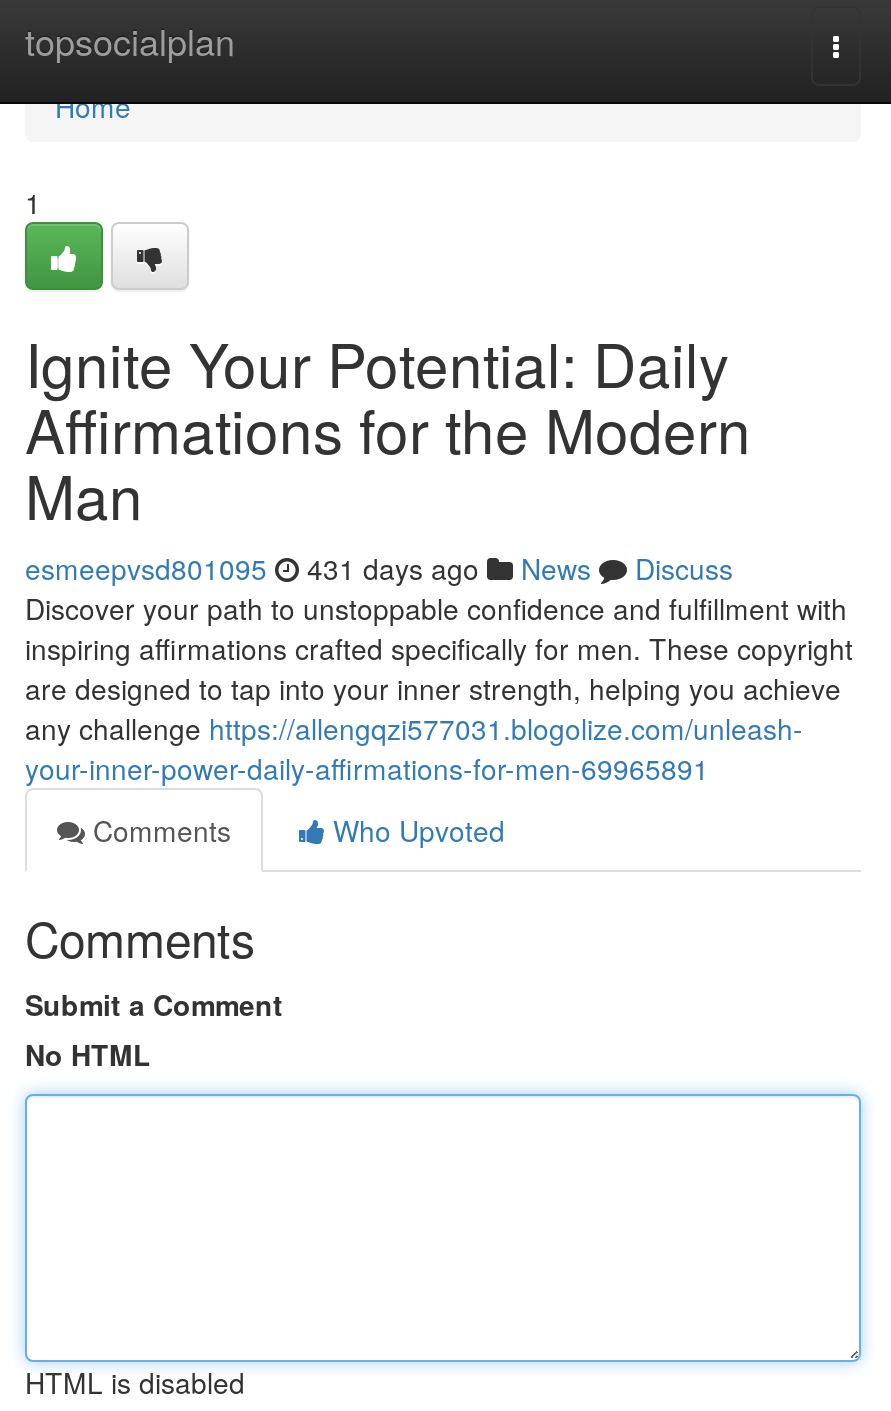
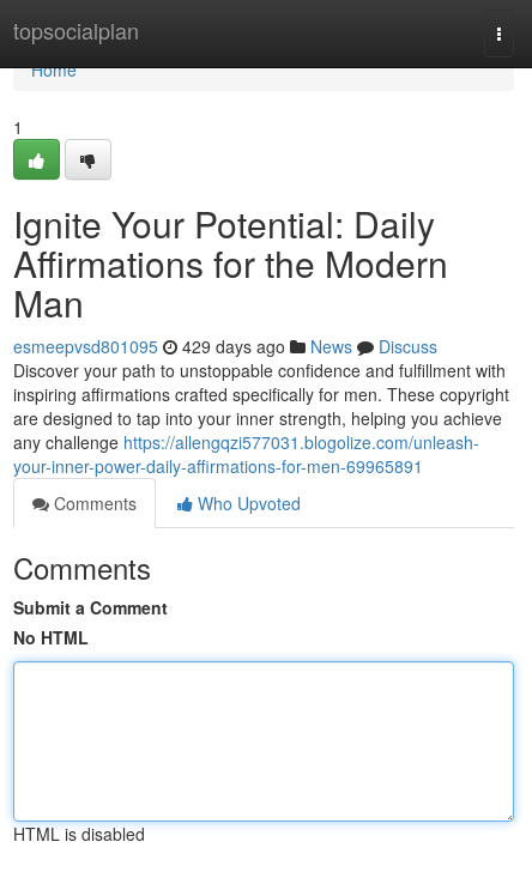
[25,548,733,588] esmeepvsd801095 431 days ago News Discuss -> [13,334,437,358] esmeepvsd801095 429 days ago News Discuss

